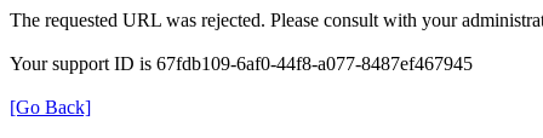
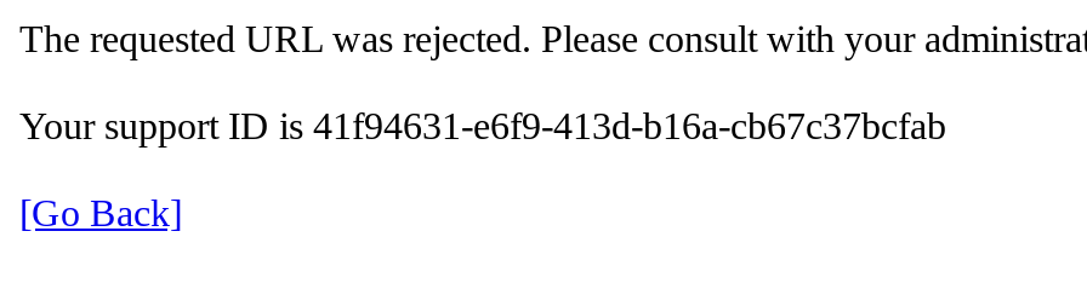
[10,53,473,74] Your support ID is 67fdb109-6af0-44f8-a077-8487ef467945 -> [19,105,946,146] Your support ID is 41f94631-e6f9-413d-b16a-cb67c37bcfab

